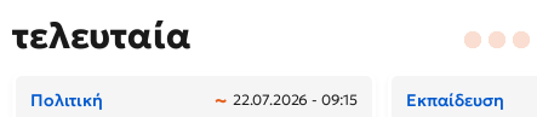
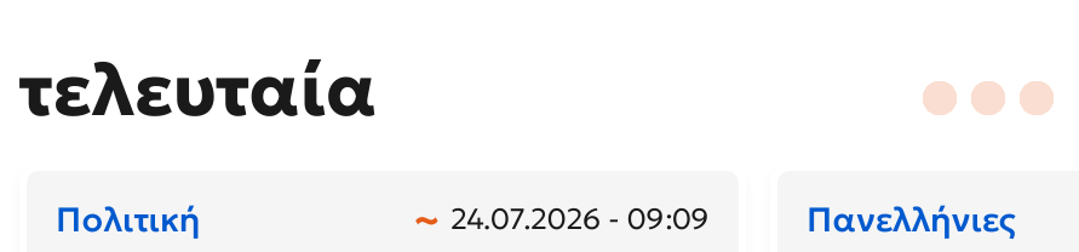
[233,90,358,109] 22.07.2026 - 09:15 -> [450,200,710,236] 24.07.2026 - 09:09
[406,89,504,111] Εκπαίδευση -> [807,197,1015,241] Πανελλήνιες

